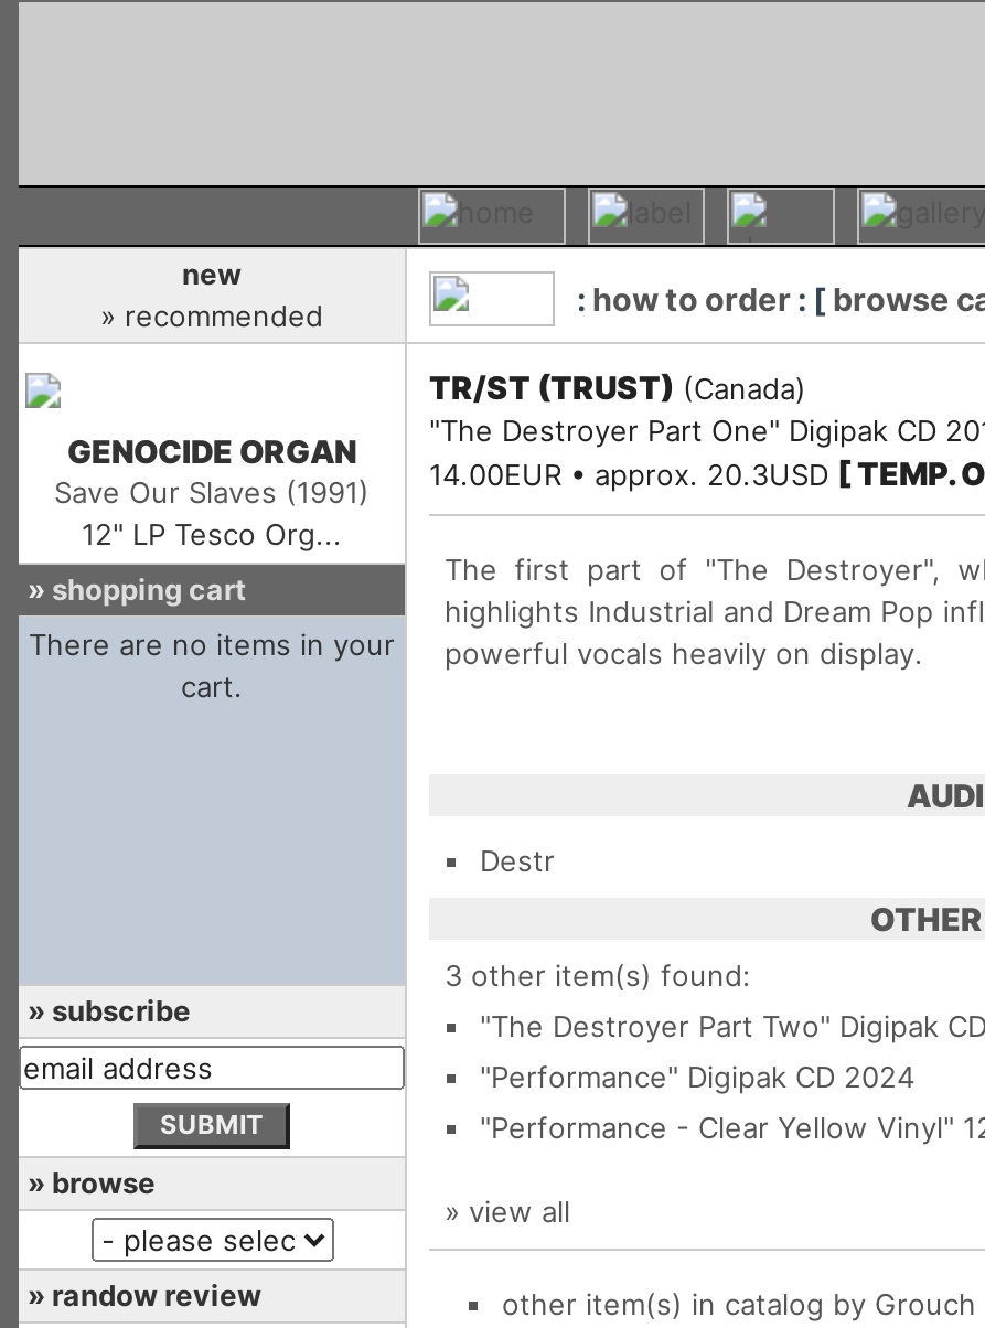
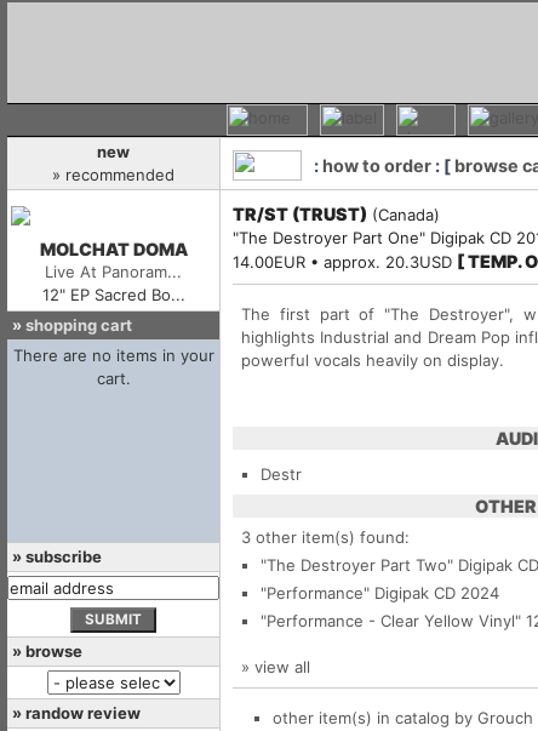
[54,432,370,551] GENOCIDE ORGAN | Save Our Slaves (1991) | 12" LP Tesco Org... -> [39,239,187,304] MOLCHAT DOMA | Live At Panoram... | 12" EP Sacred Bo...

